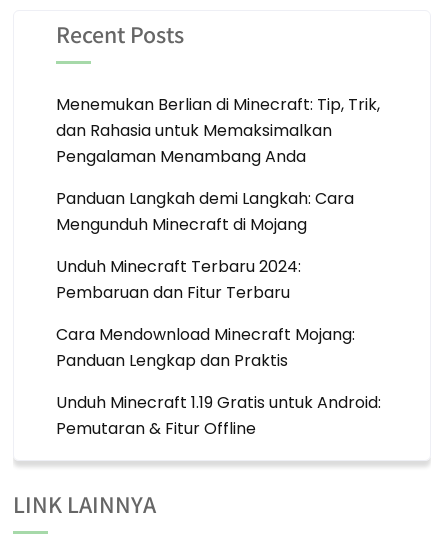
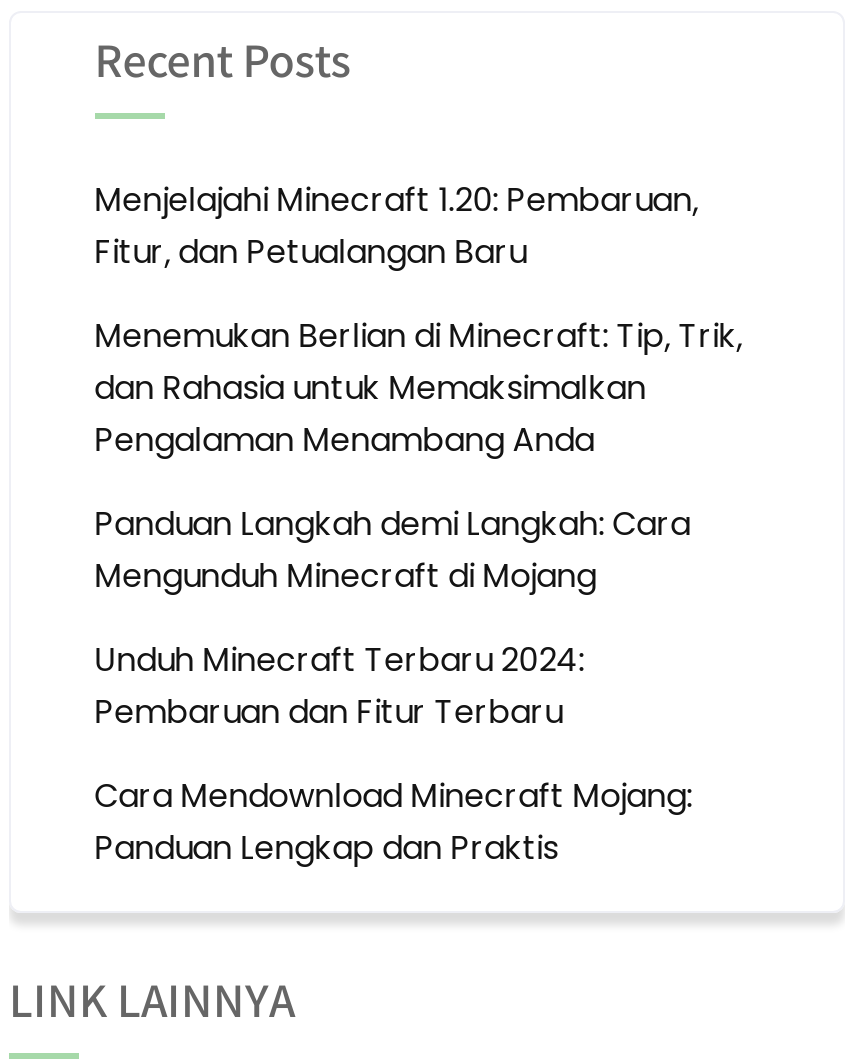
none -> [95,177,699,275] Menjelajahi Minecraft 1.20: Pembaruan, | Fitur, dan Petualangan Baru
moved [56,93,380,372] -> [95,313,743,871]: Menemukan Berlian di Minecraft: Tip, Trik, | dan Rahasia untuk Memaksimalkan | Pengalaman Menambang Anda | ... | Cara Mendownload Minecraft Mojang: | Panduan Lengkap dan Praktis
[56,391,381,440] Unduh Minecraft 1.19 Gratis untuk Android: | Pemutaran & Fitur Offline -> none

